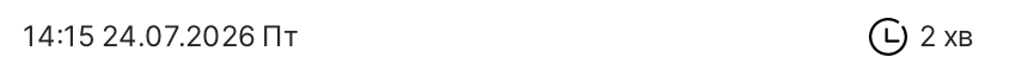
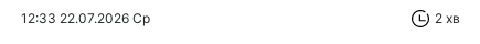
[23,18,298,53] 14:15 24.07.2026 Пт -> [21,10,150,26] 12:33 22.07.2026 Ср

